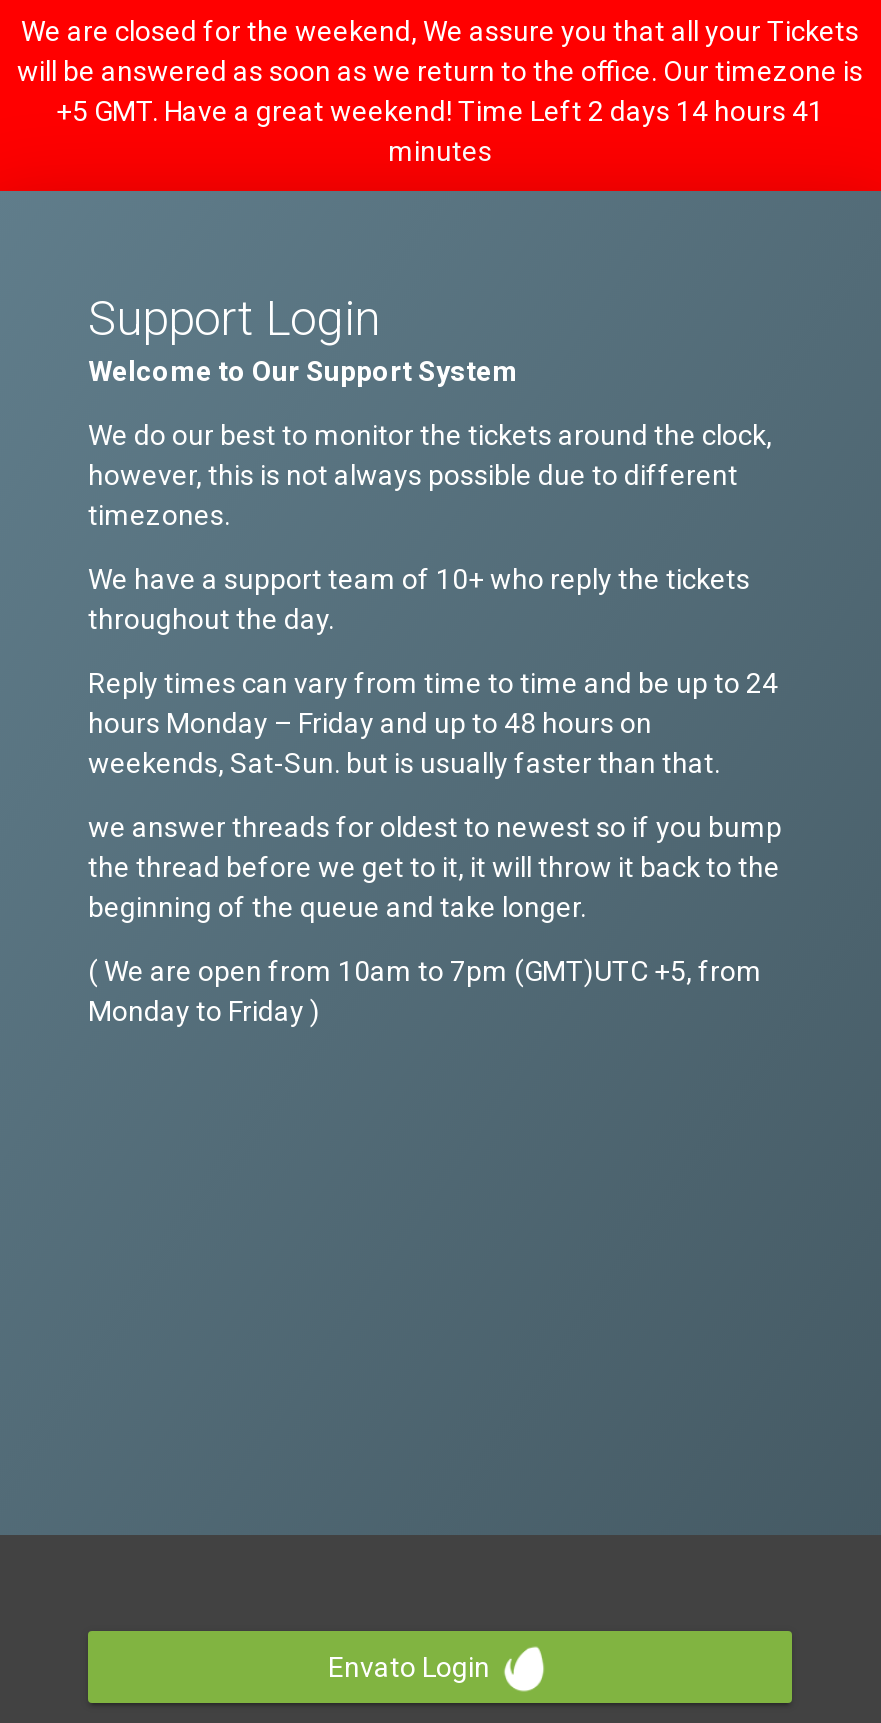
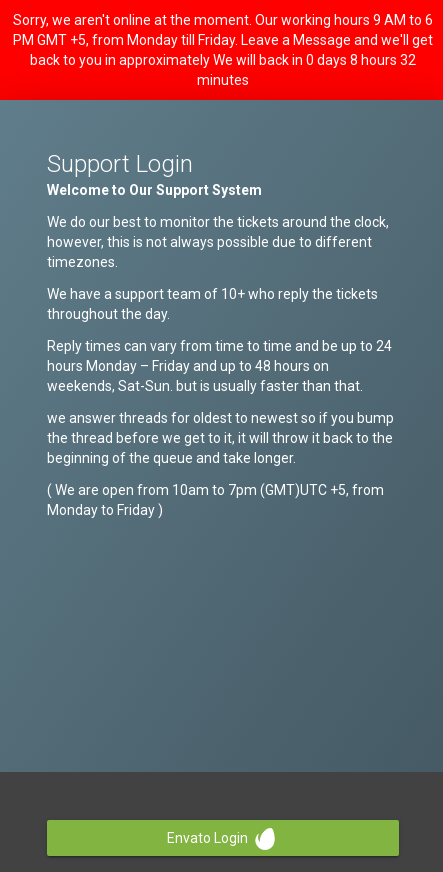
[17,15,863,127] We are closed for the weekend, We assure you that all your Tickets | will be answered as soon as we return to the office. Our timezone is | +5 GMT. Have a great weekend! Time Left 2 days 14 hours 41 -> [13,12,433,68] Sorry, we aren't online at the moment. Our working hours 9 AM to 6 | PM GMT +5, from Monday till Friday. Leave a Message and we'll get | back to you in approximately We will back in 0 days 8 hours 32

